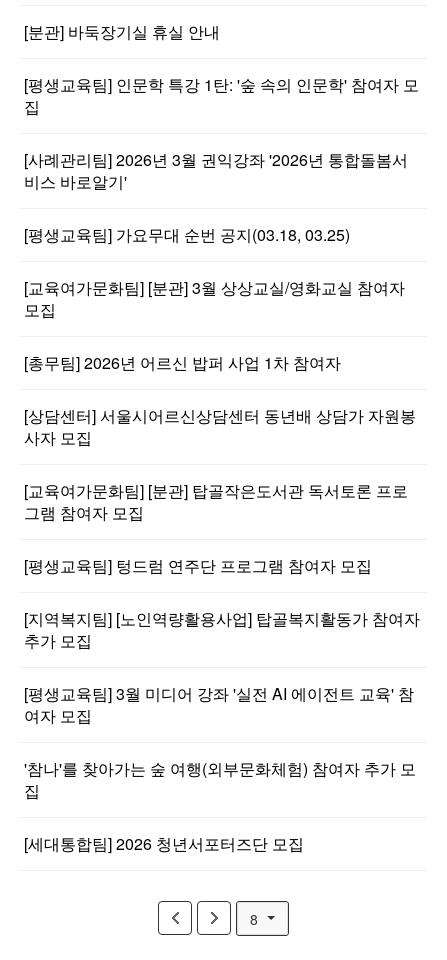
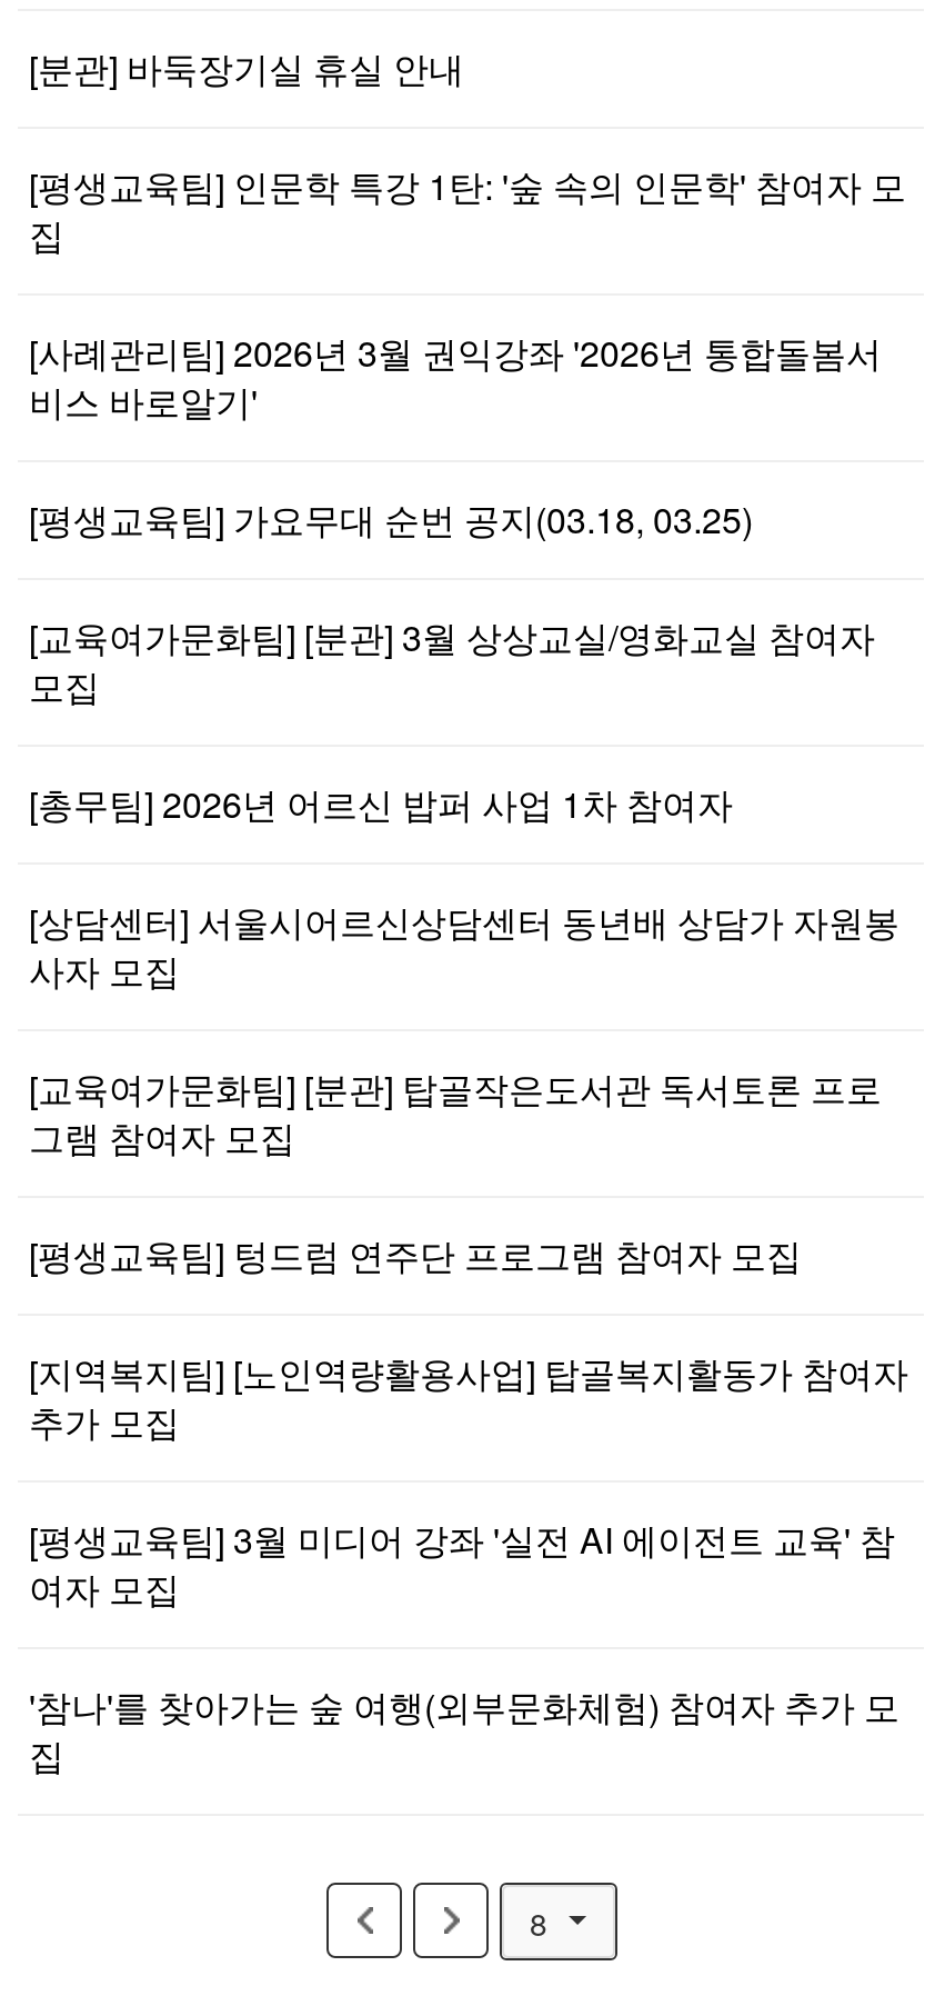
[24,832,304,855] [세대통합팀] 2026 청년서포터즈단 모집 -> none

